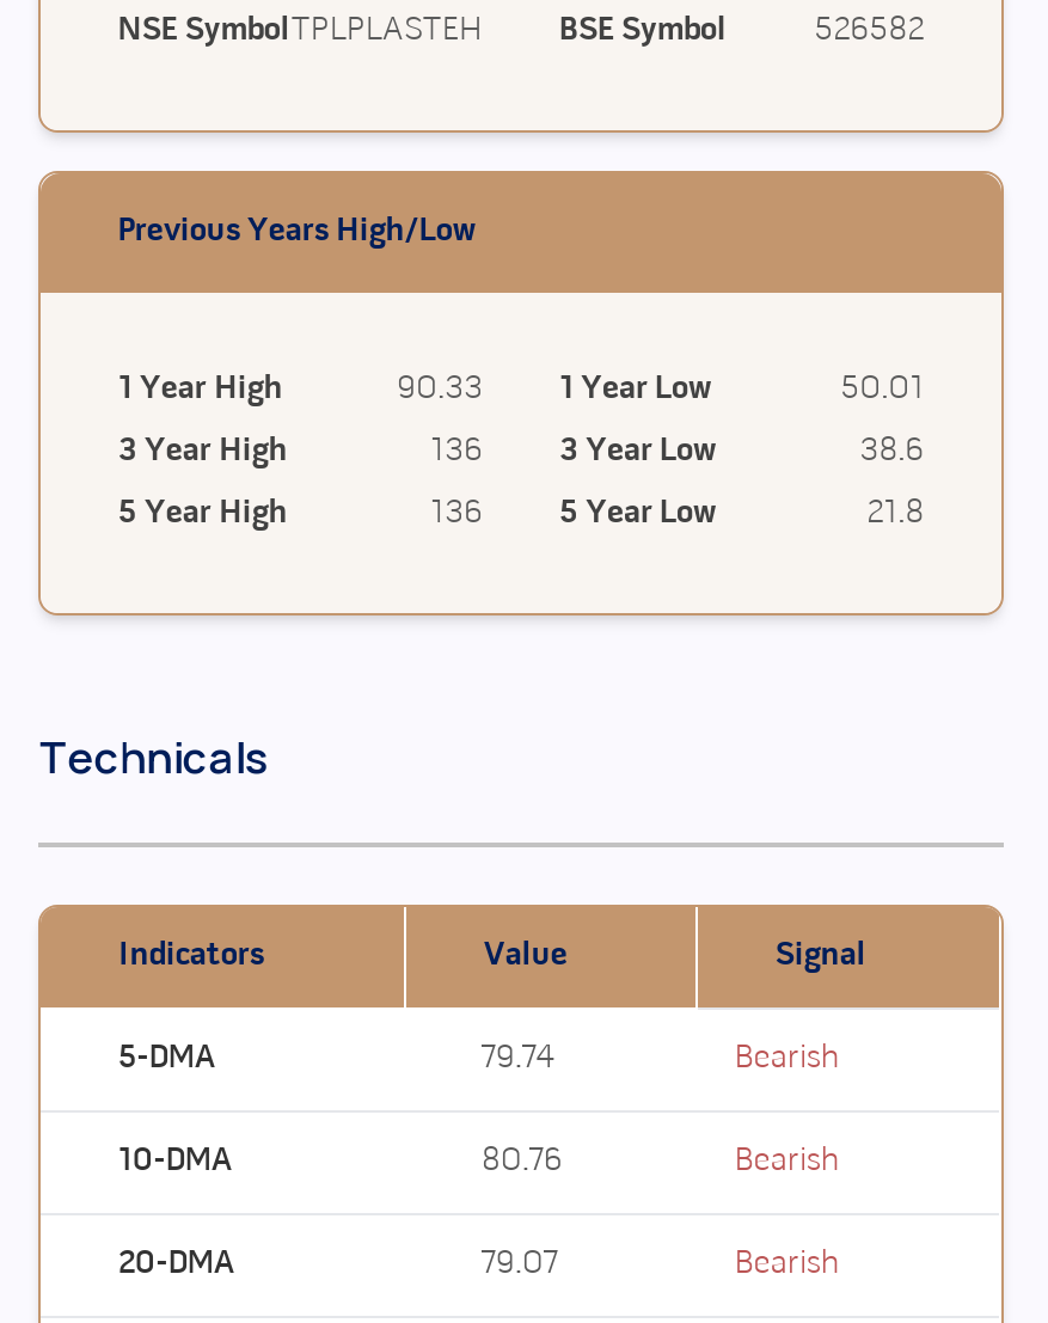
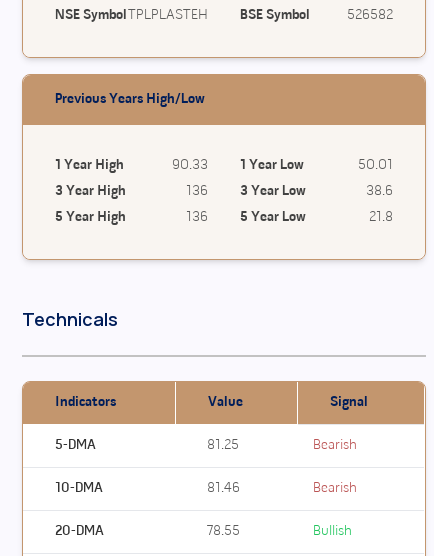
[481,1044,555,1075] 79.74 -> [207,439,239,452] 81.25
[481,1147,563,1178] 80.76 -> [207,482,240,495] 81.46
[481,1249,840,1280] 79.07 | Bearish -> [207,525,352,538] 78.55 | Bullish

